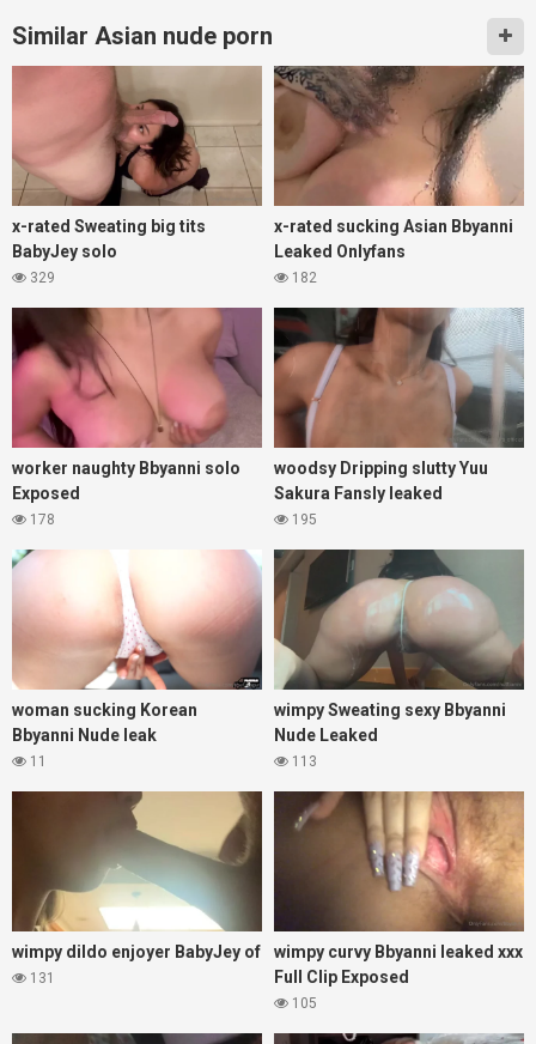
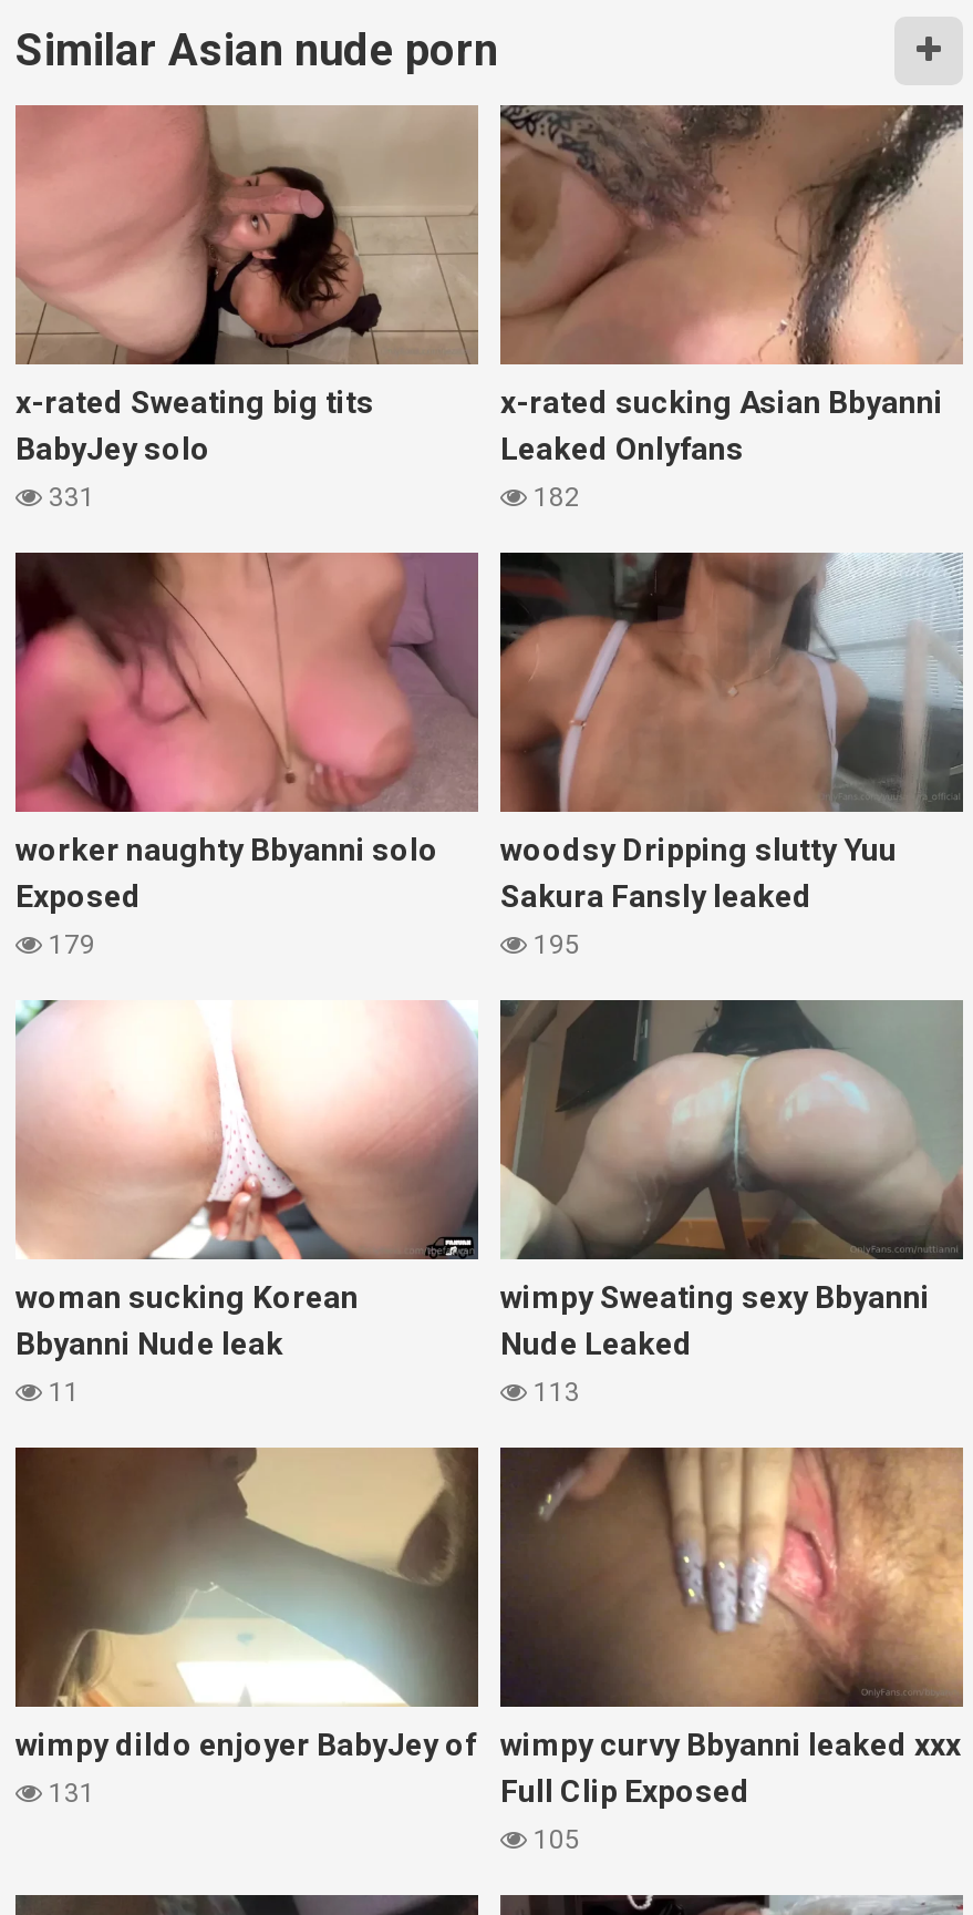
[26,270,55,287] 329 -> [42,482,95,513] 331
[26,511,55,528] 178 -> [42,930,95,961] 179

